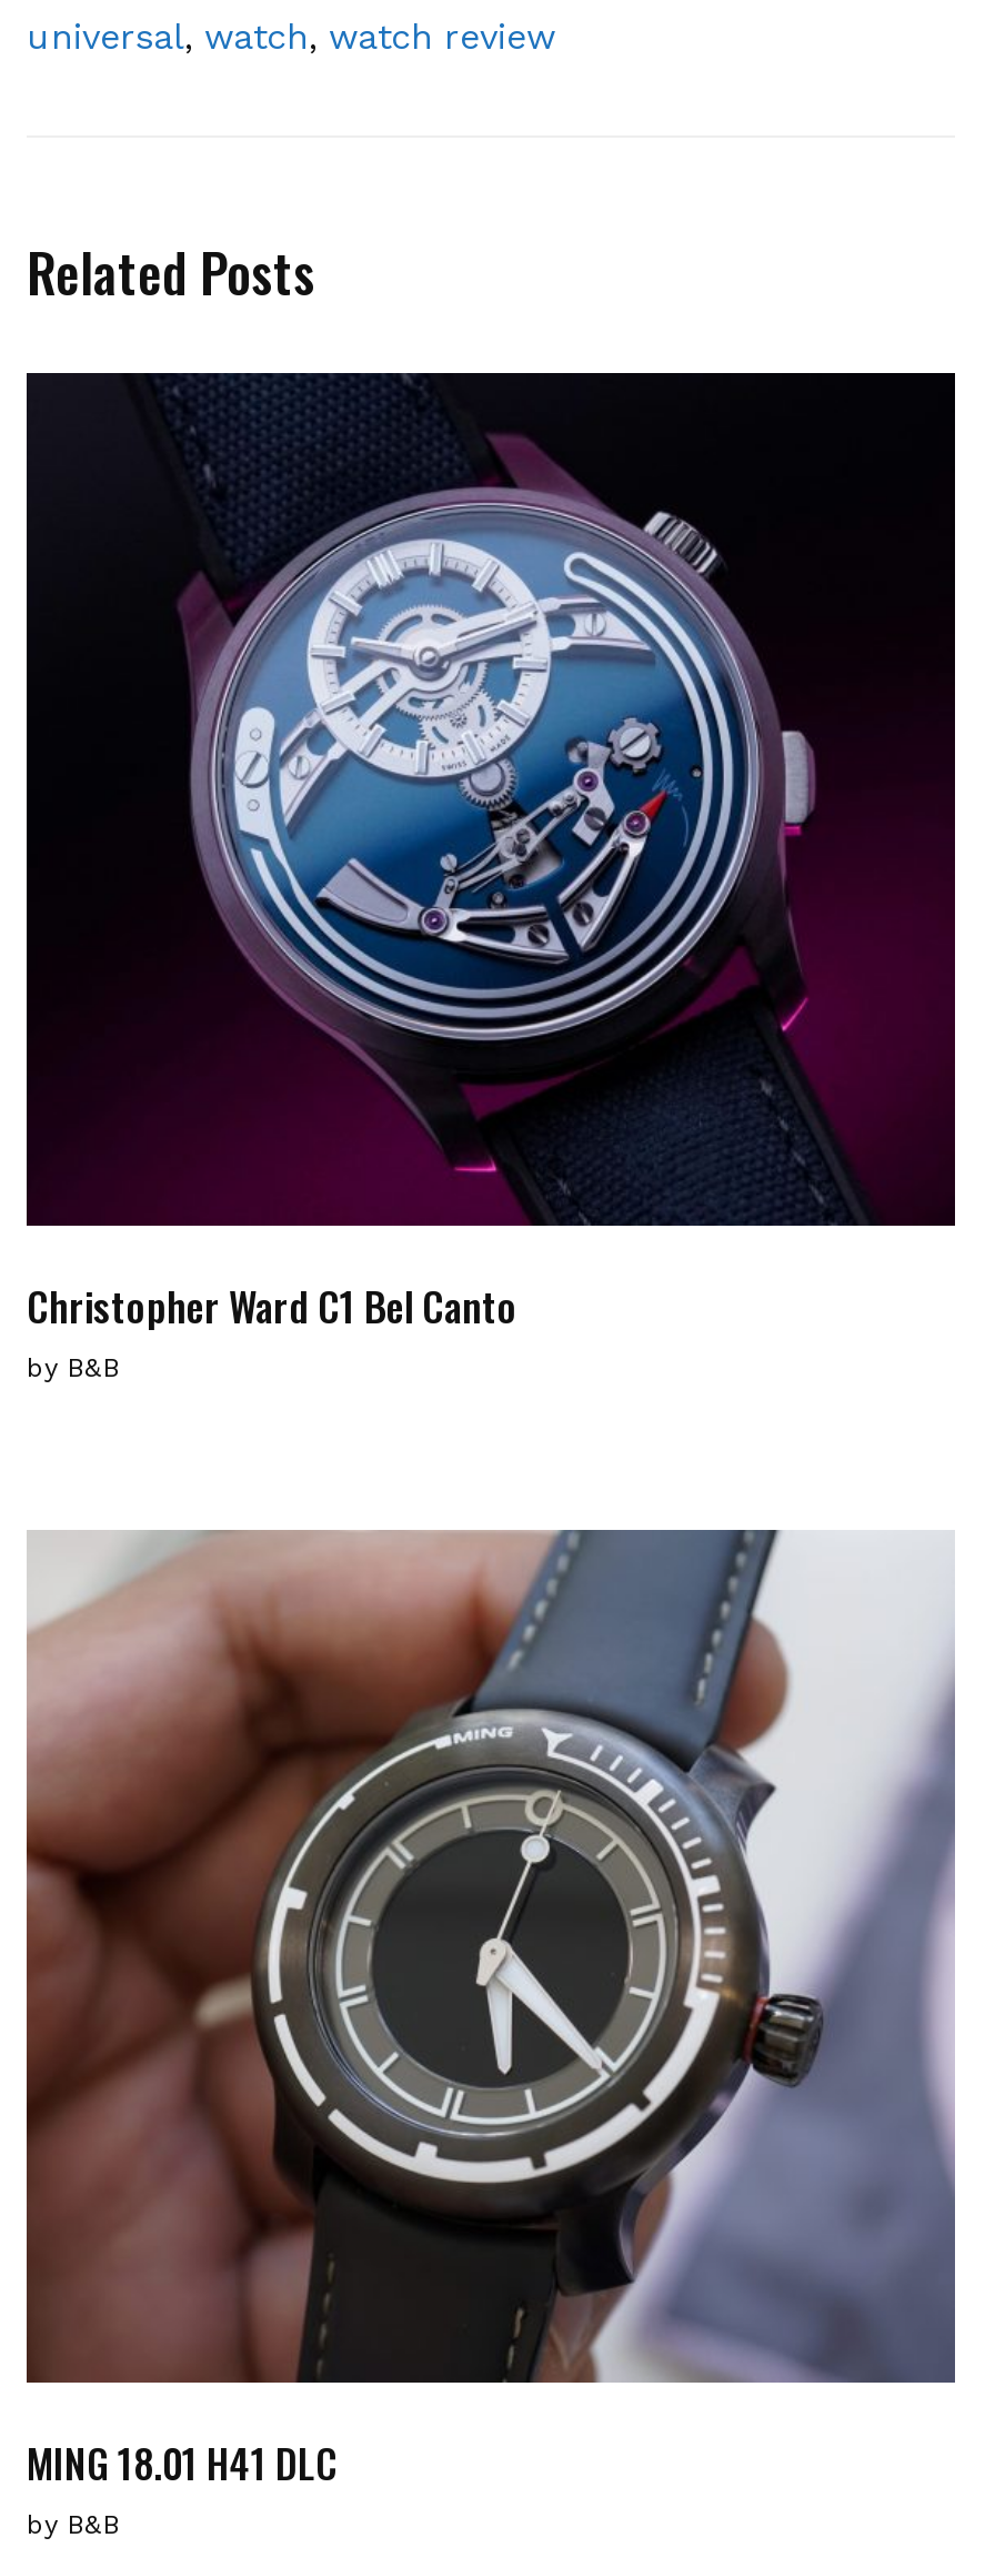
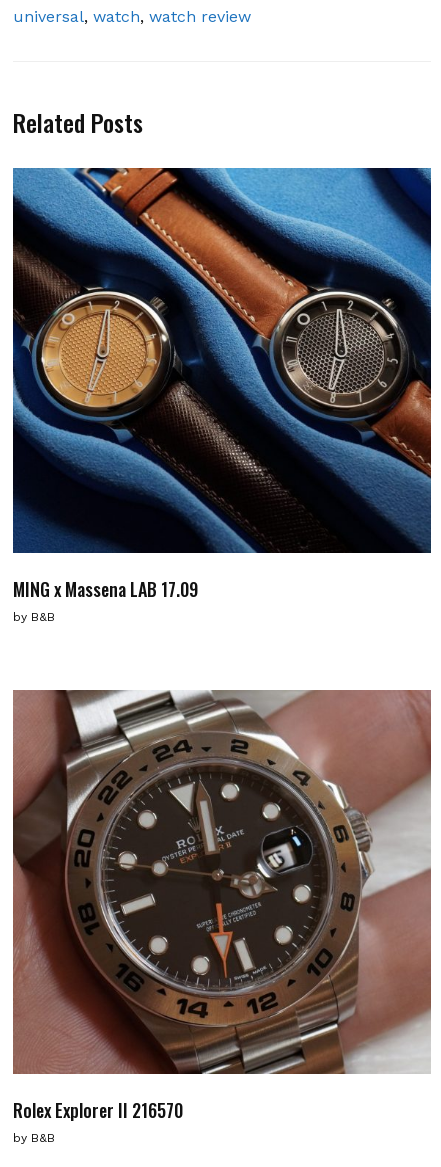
[24,370,957,1335] [image] | Christopher Ward C1 Bel Canto -> [12,167,432,602] [image] | MING x Massena LAB 17.09
[27,1529,955,2492] [image] | MING 18.01 H41 DLC -> [13,689,431,1123] [image] | Rolex Explorer II 216570

